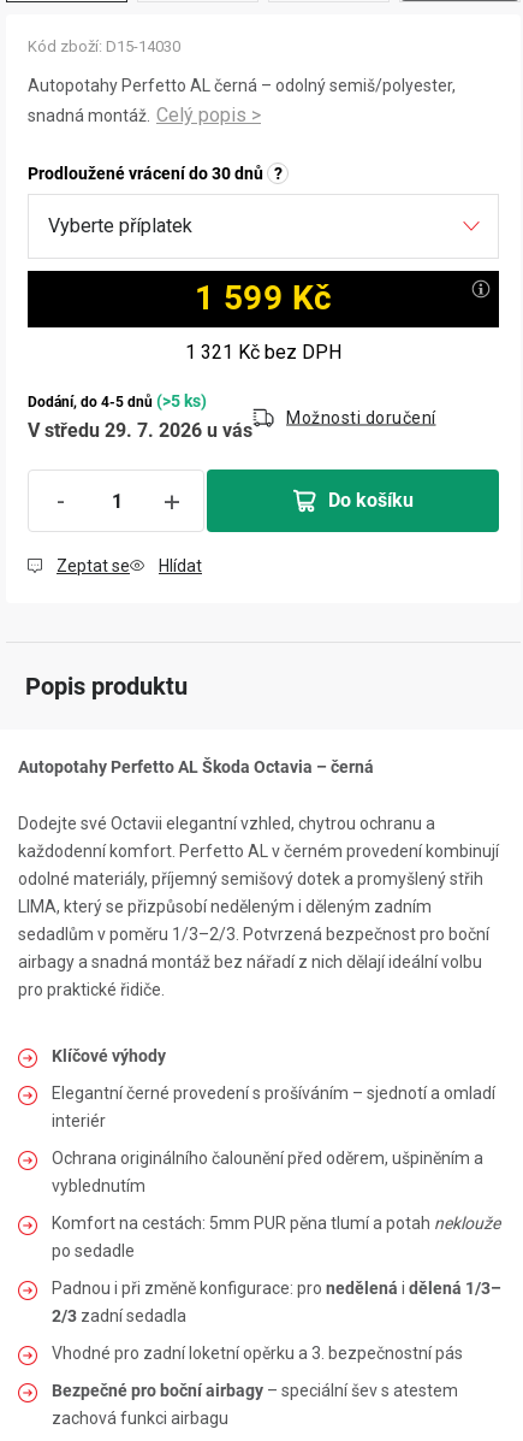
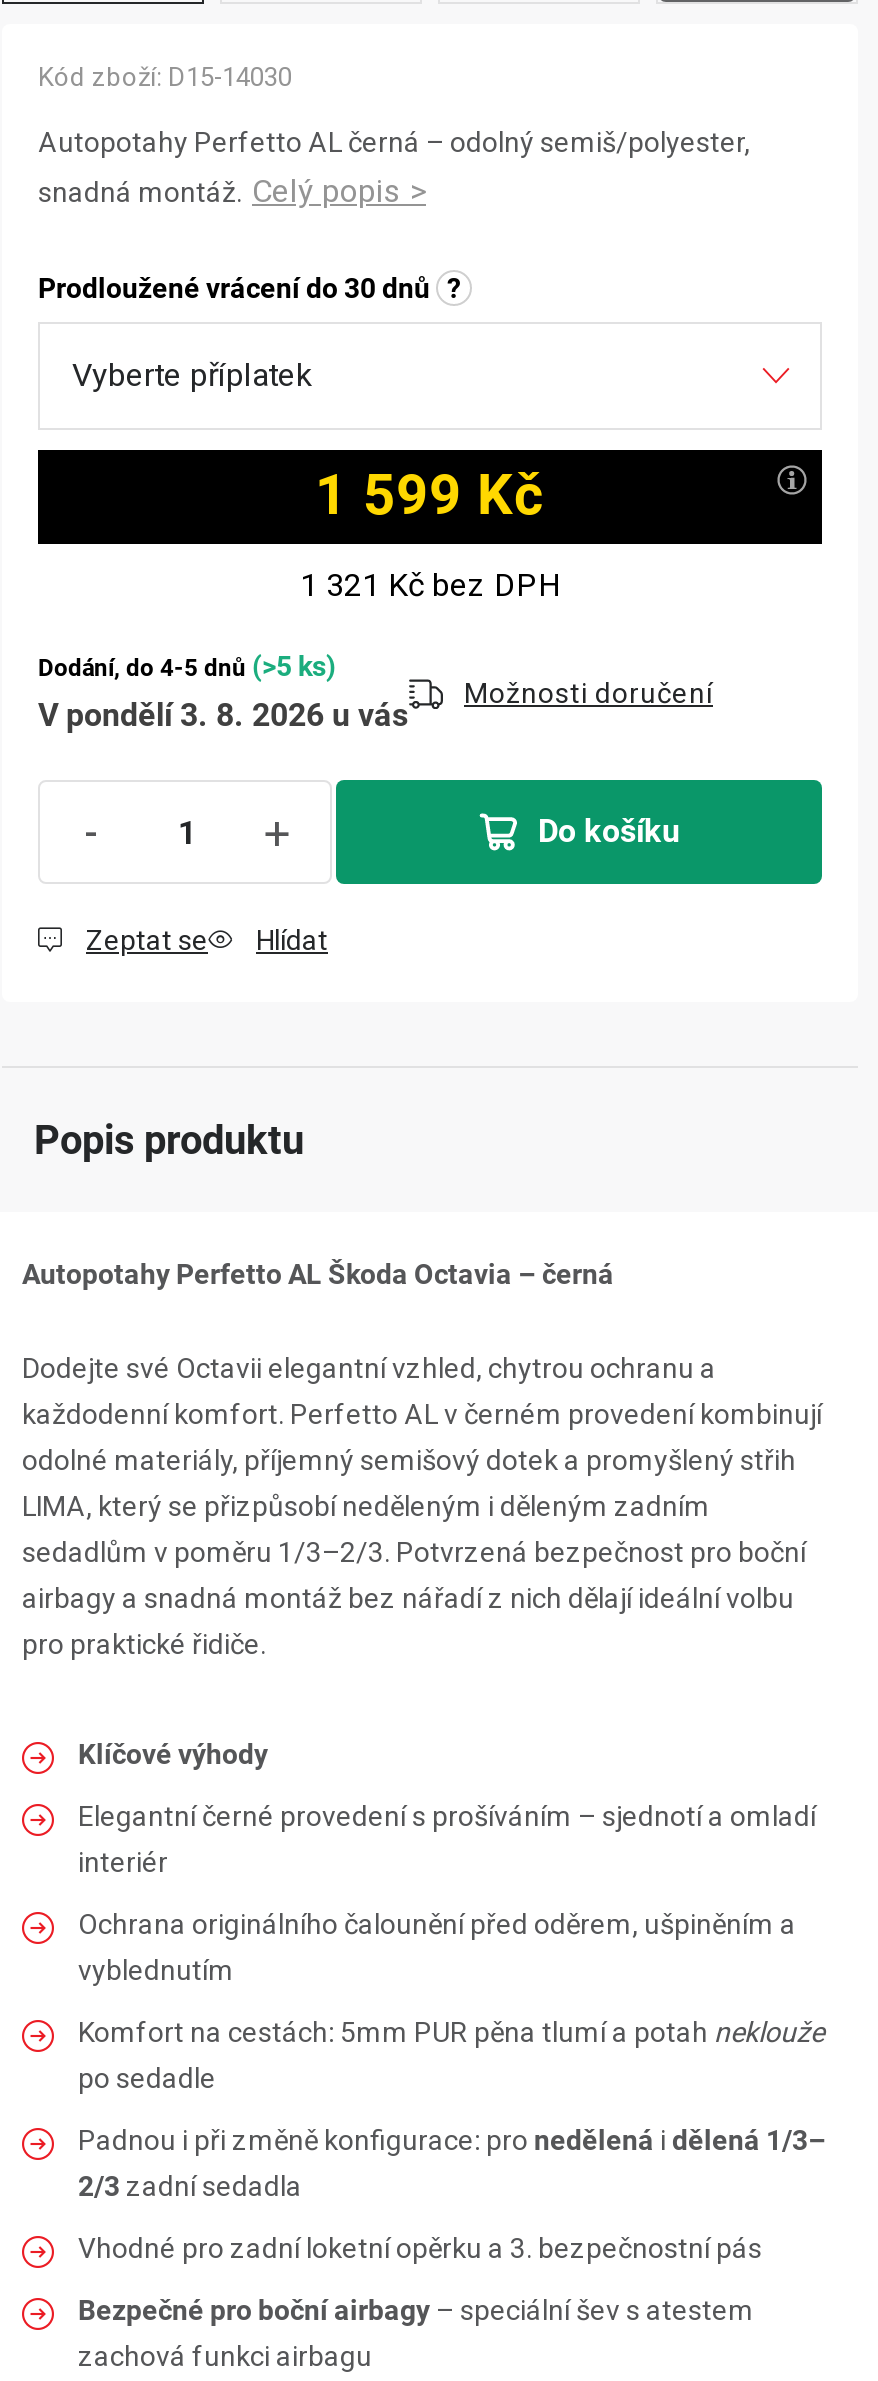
[28,419,252,442] V středu 29. 7. 2026 u vás -> [38,696,408,734] V pondělí 3. 8. 2026 u vás

